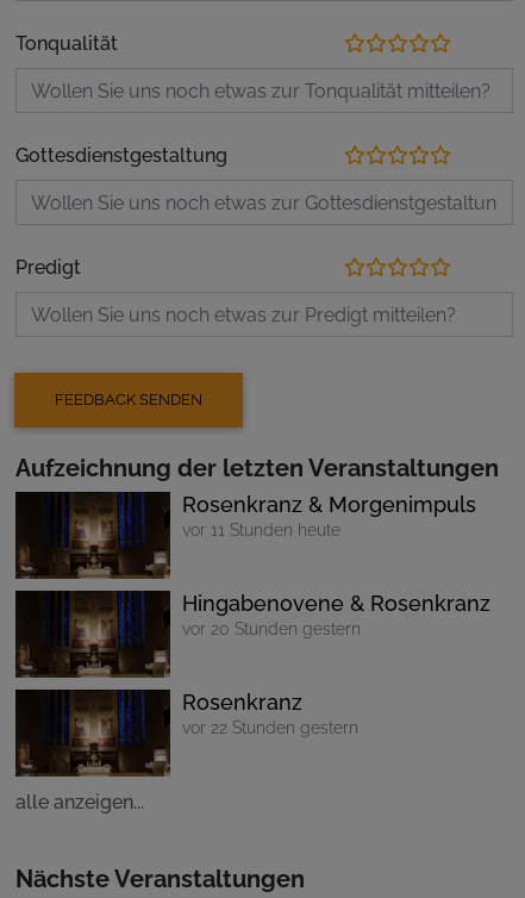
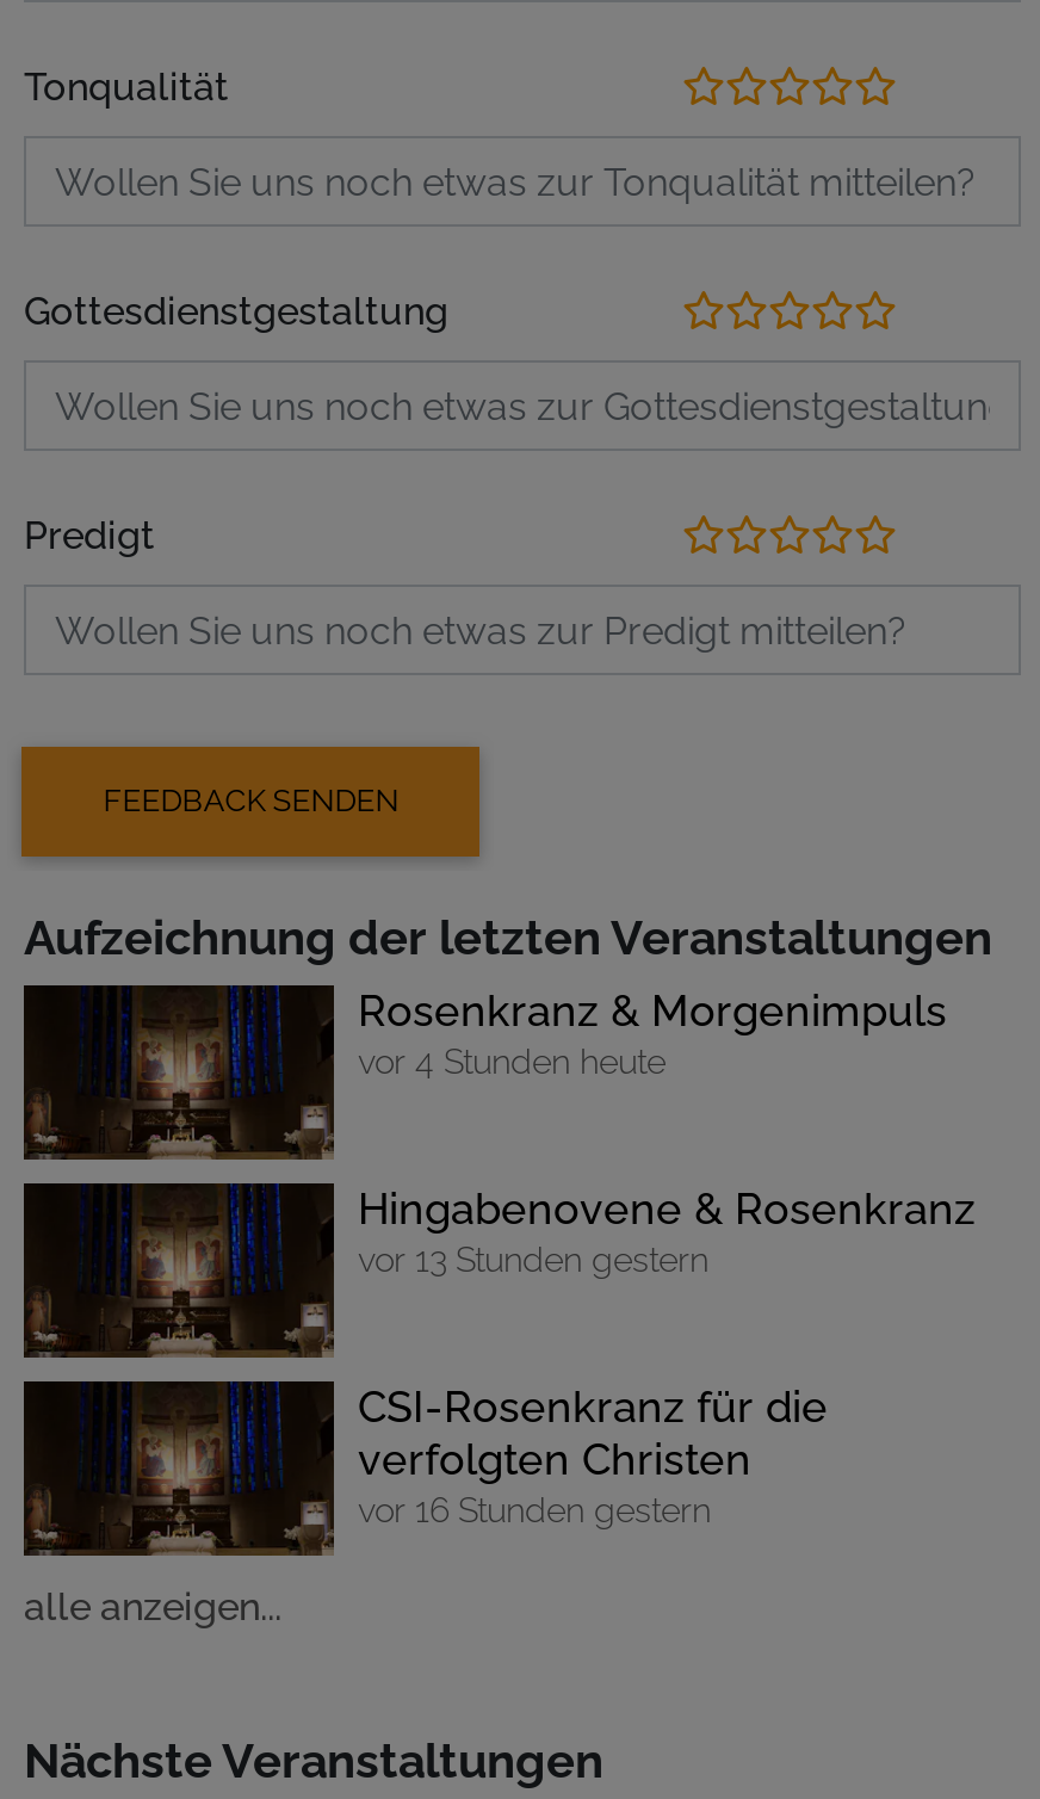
[182,519,340,539] vor 11 Stunden heute -> [358,1040,666,1081] vor 4 Stunden heute
[182,618,361,638] vor 20 Stunden gestern -> [358,1238,708,1279] vor 13 Stunden gestern
[182,690,358,737] Rosenkranz | vor 22 Stunden gestern -> [358,1382,828,1530] CSI-Rosenkranz für die | verfolgten Christen | vor 16 Stunden gestern

